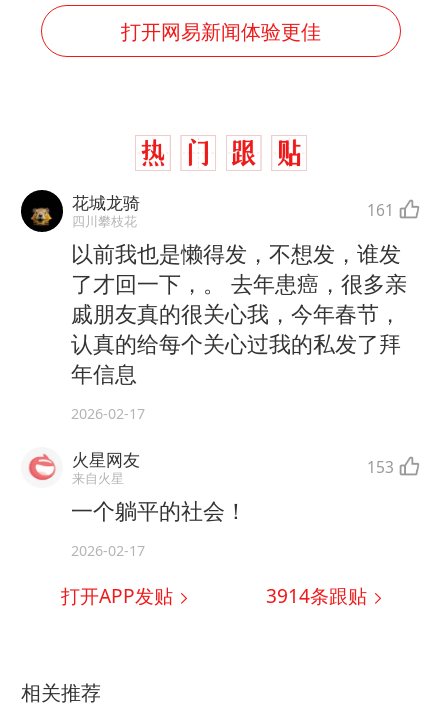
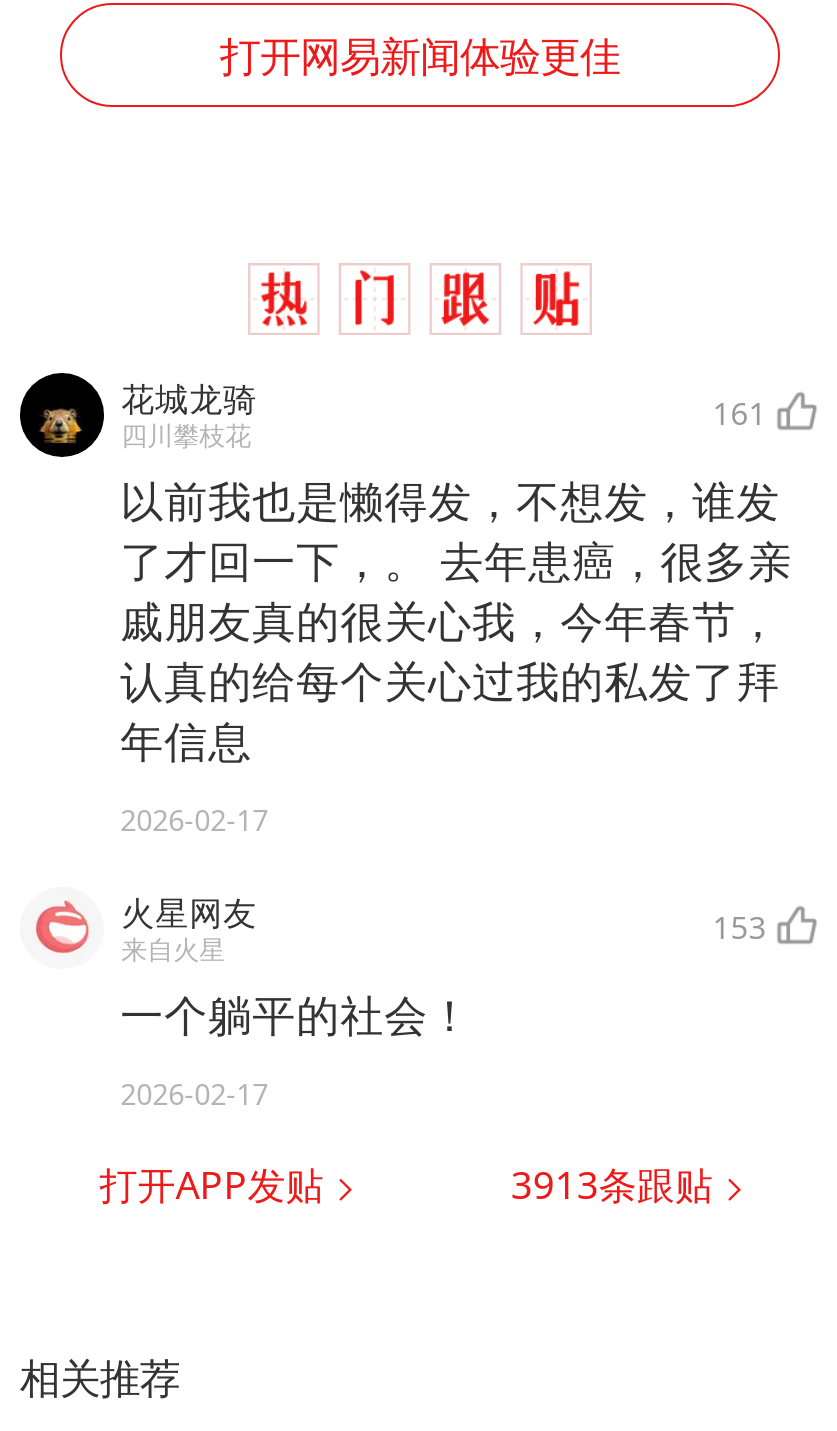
[266,583,372,609] 3914条跟贴 -> [511,1159,723,1211] 3913条跟贴

